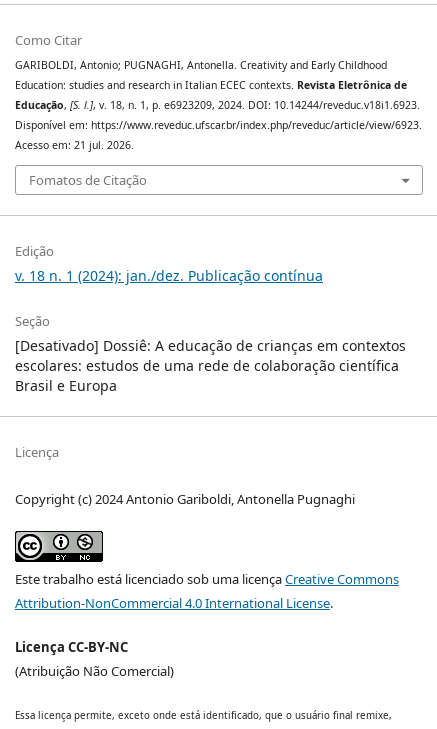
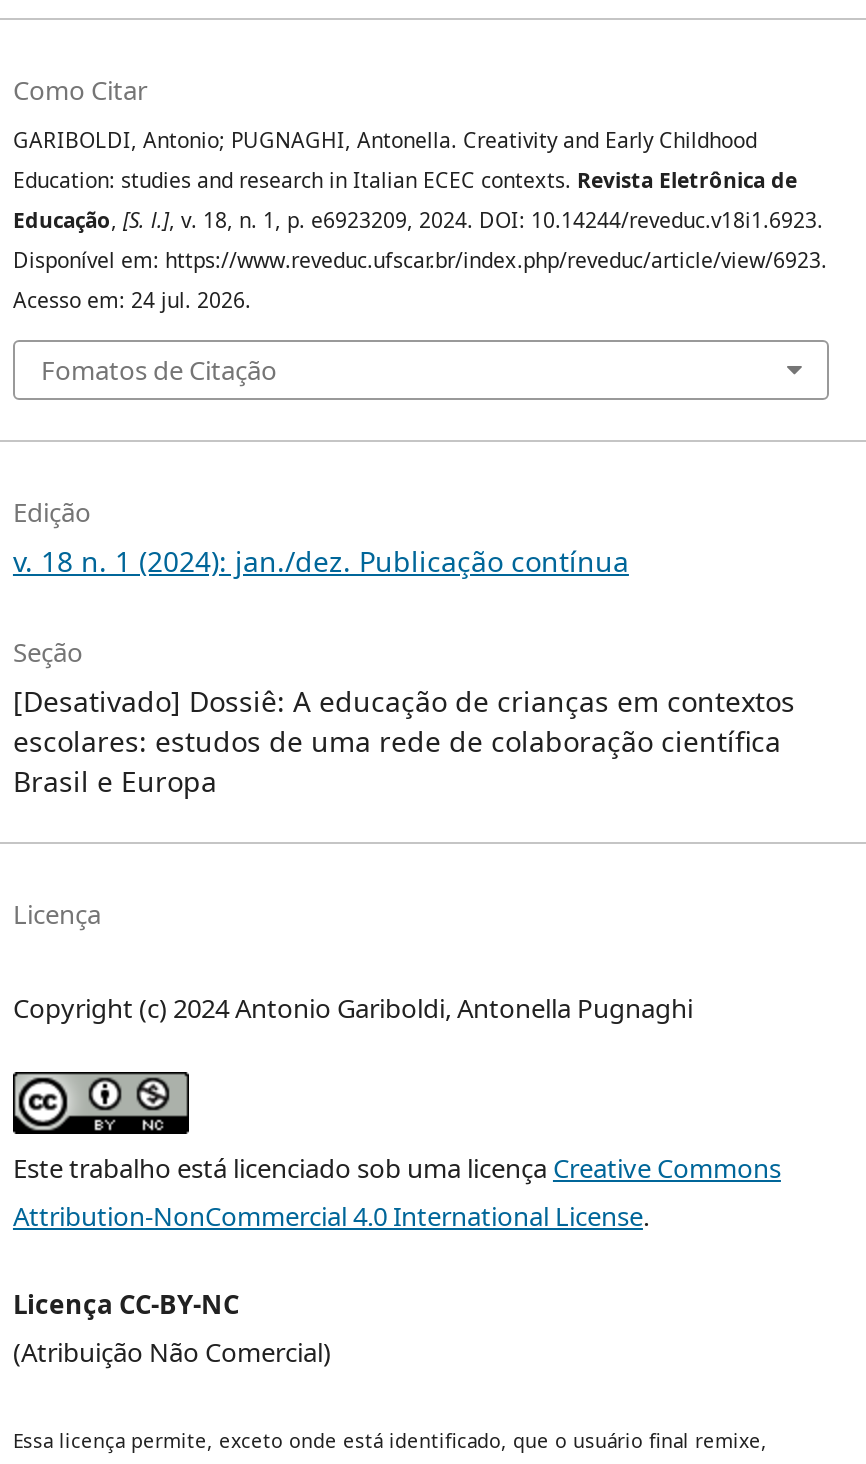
[15,138,134,152] Acesso em: 21 jul. 2026. -> [13,285,251,313] Acesso em: 24 jul. 2026.

